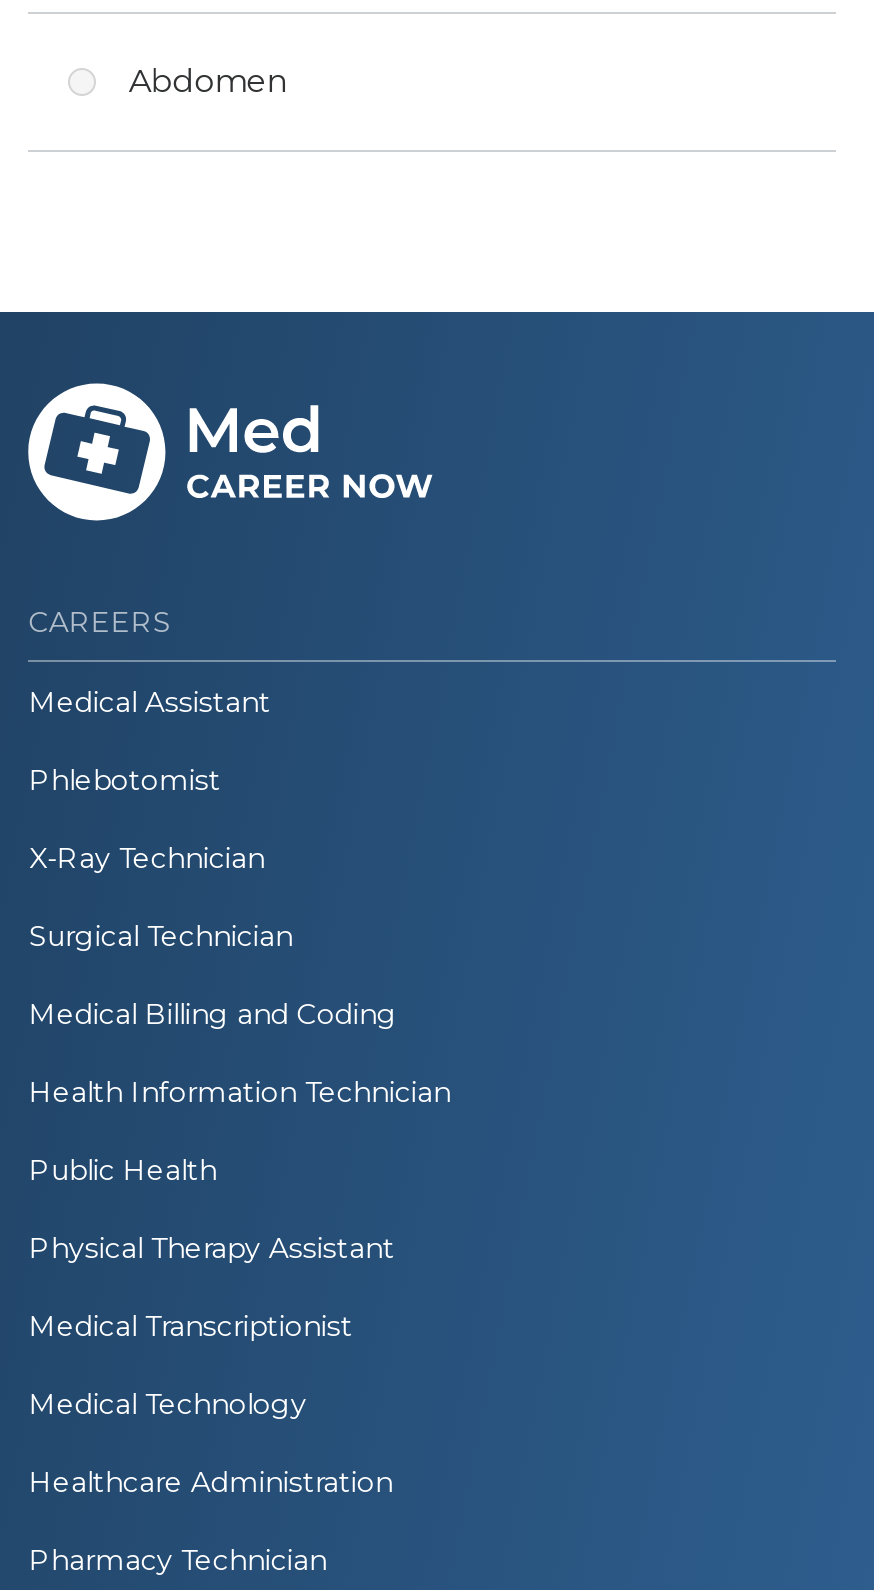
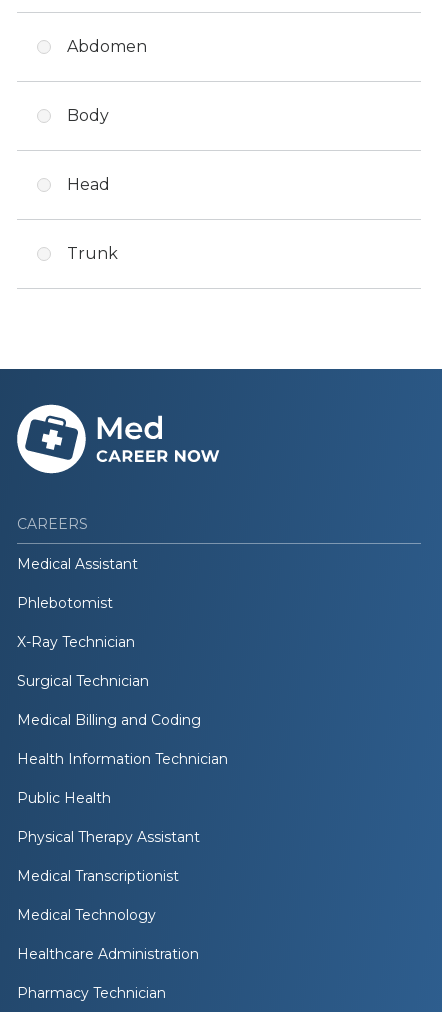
none -> [67,106,109,125] Body
none -> [67,175,110,194] Head
none -> [67,244,118,263] Trunk

